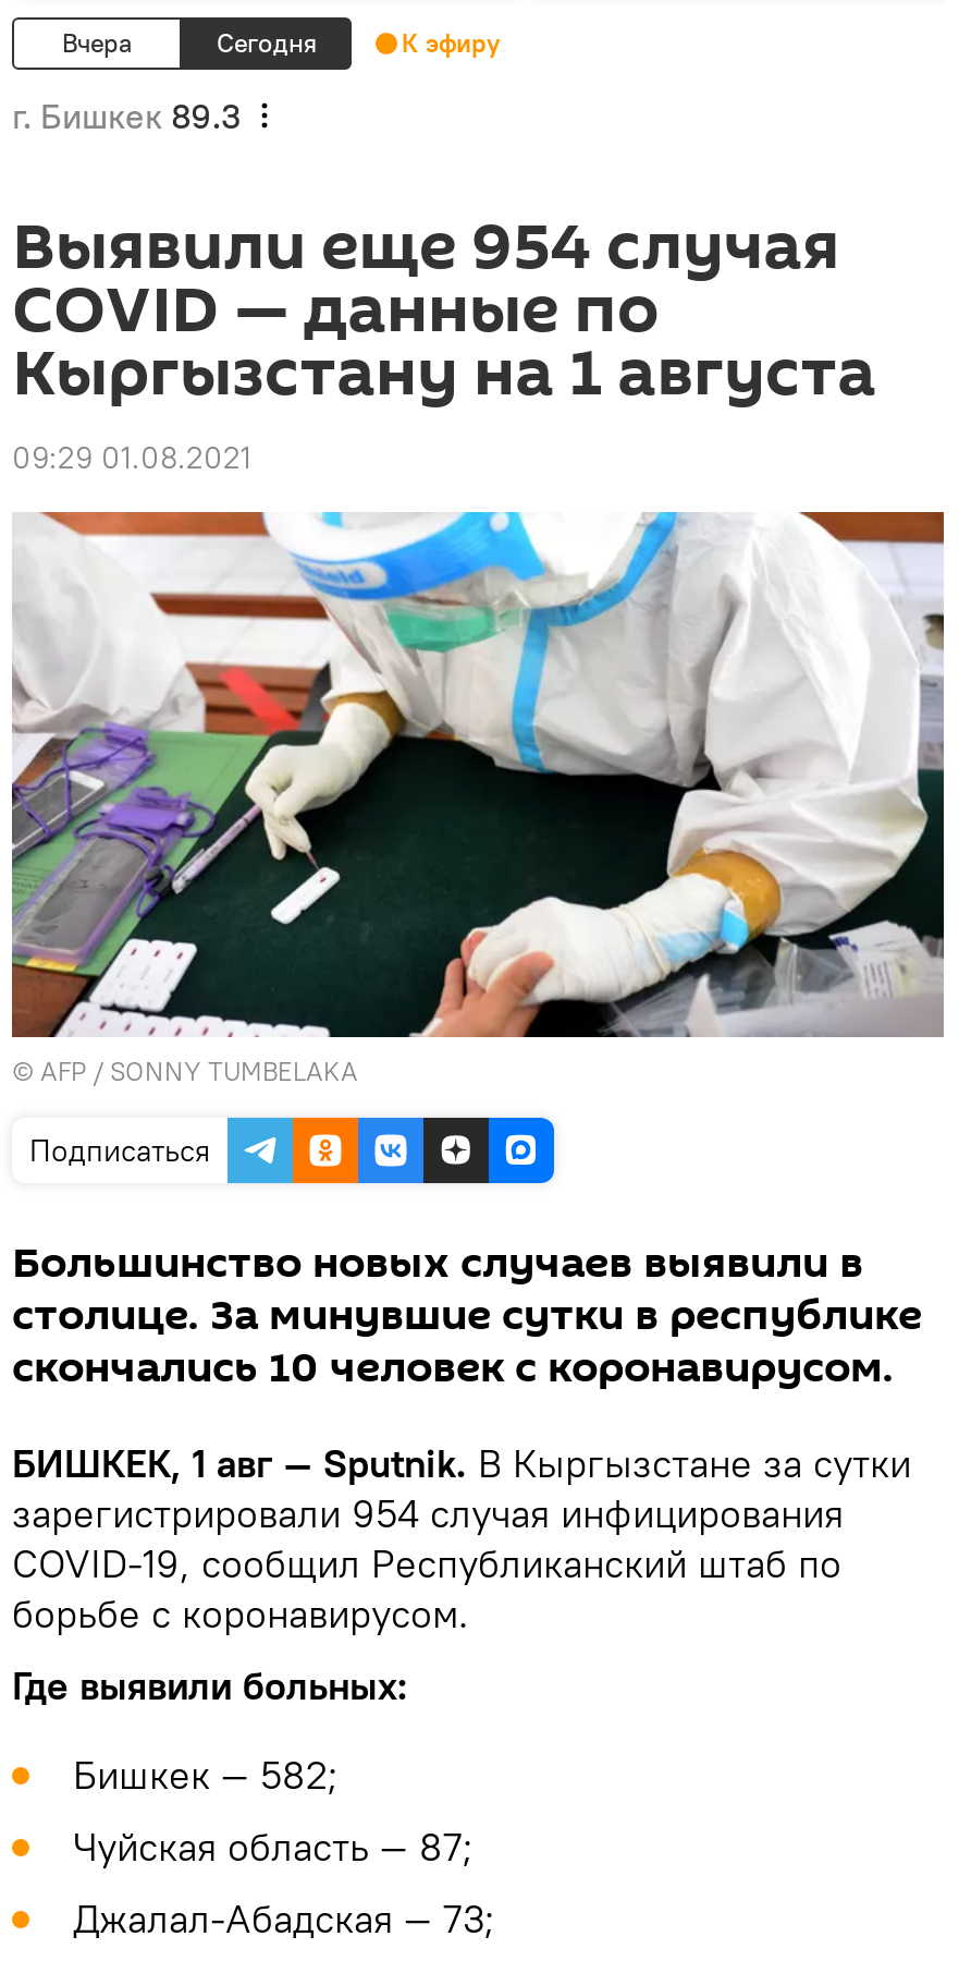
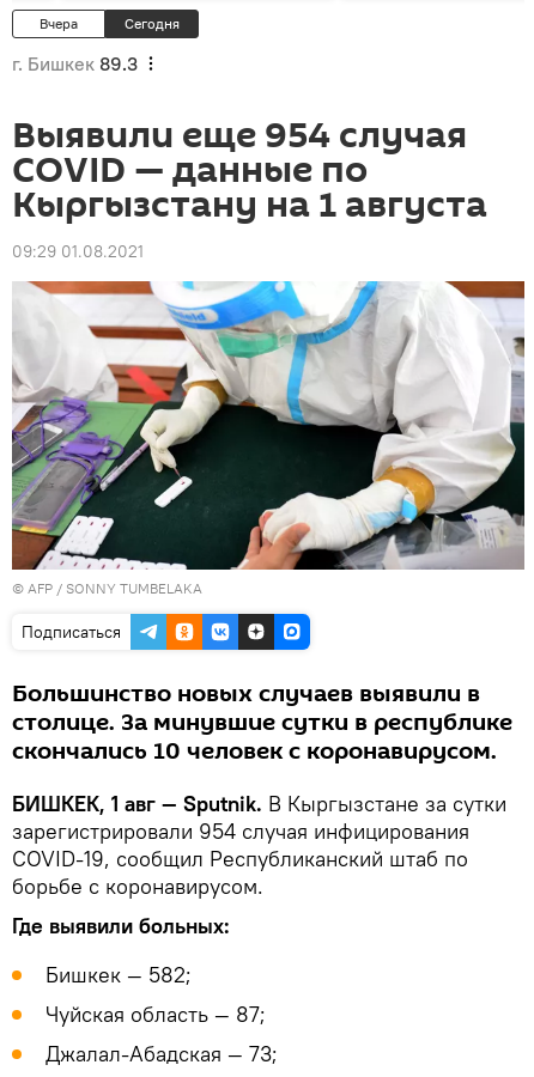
[402,26,500,59] К эфиру -> none

